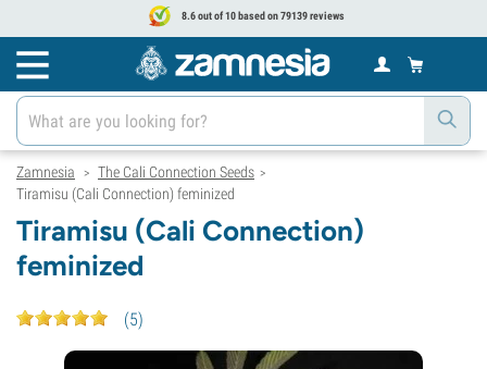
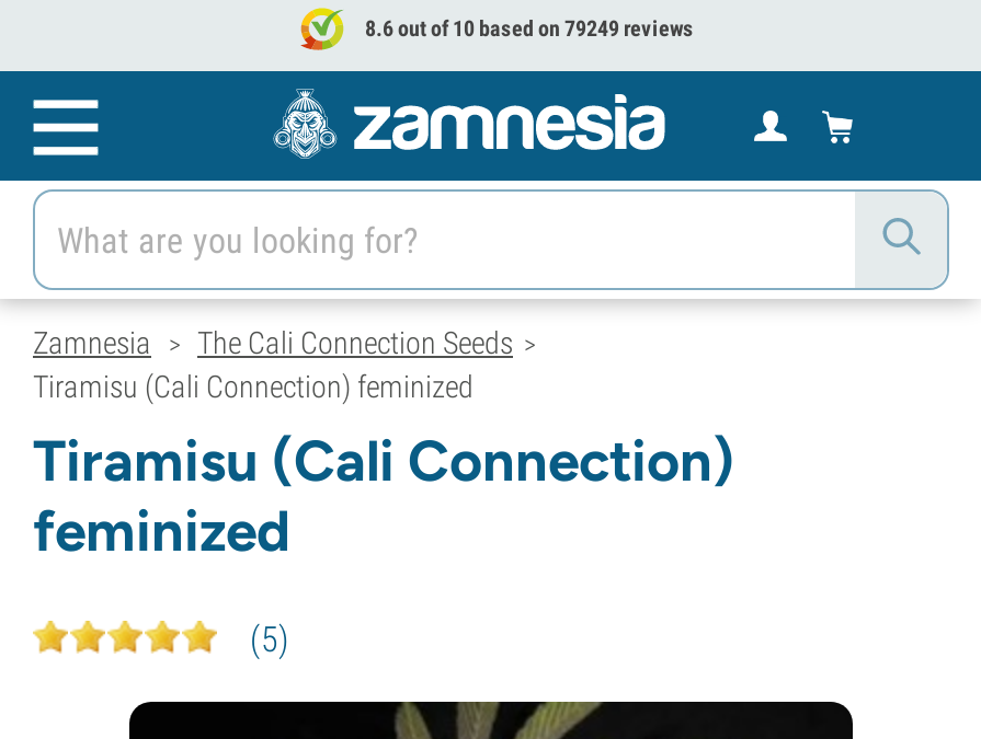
[179,10,344,22] 8.6 out of 10 based on 79139 reviews -> [361,16,694,40] 8.6 out of 10 based on 79249 reviews

